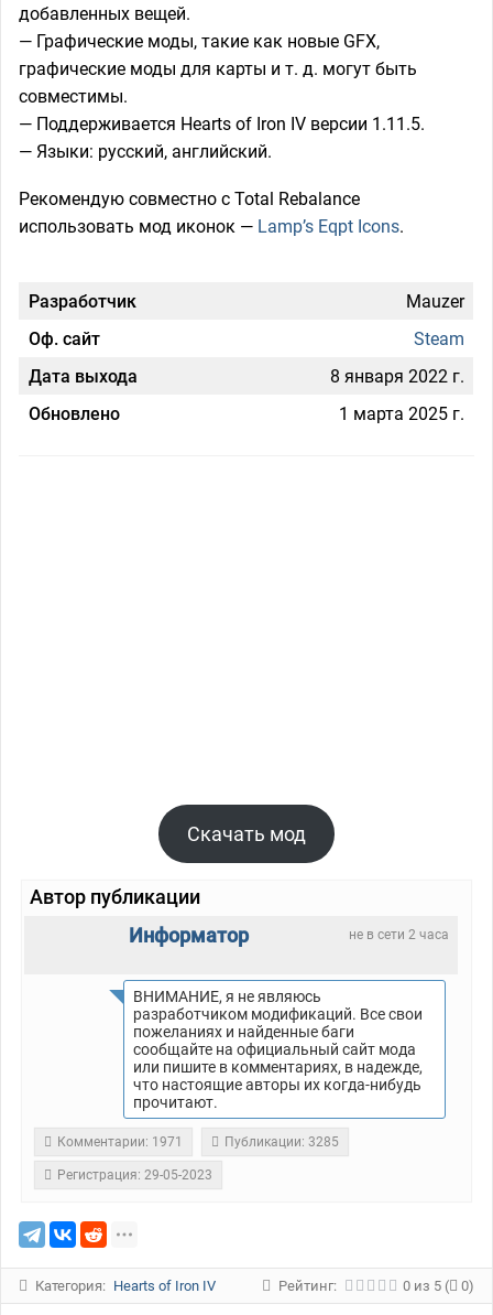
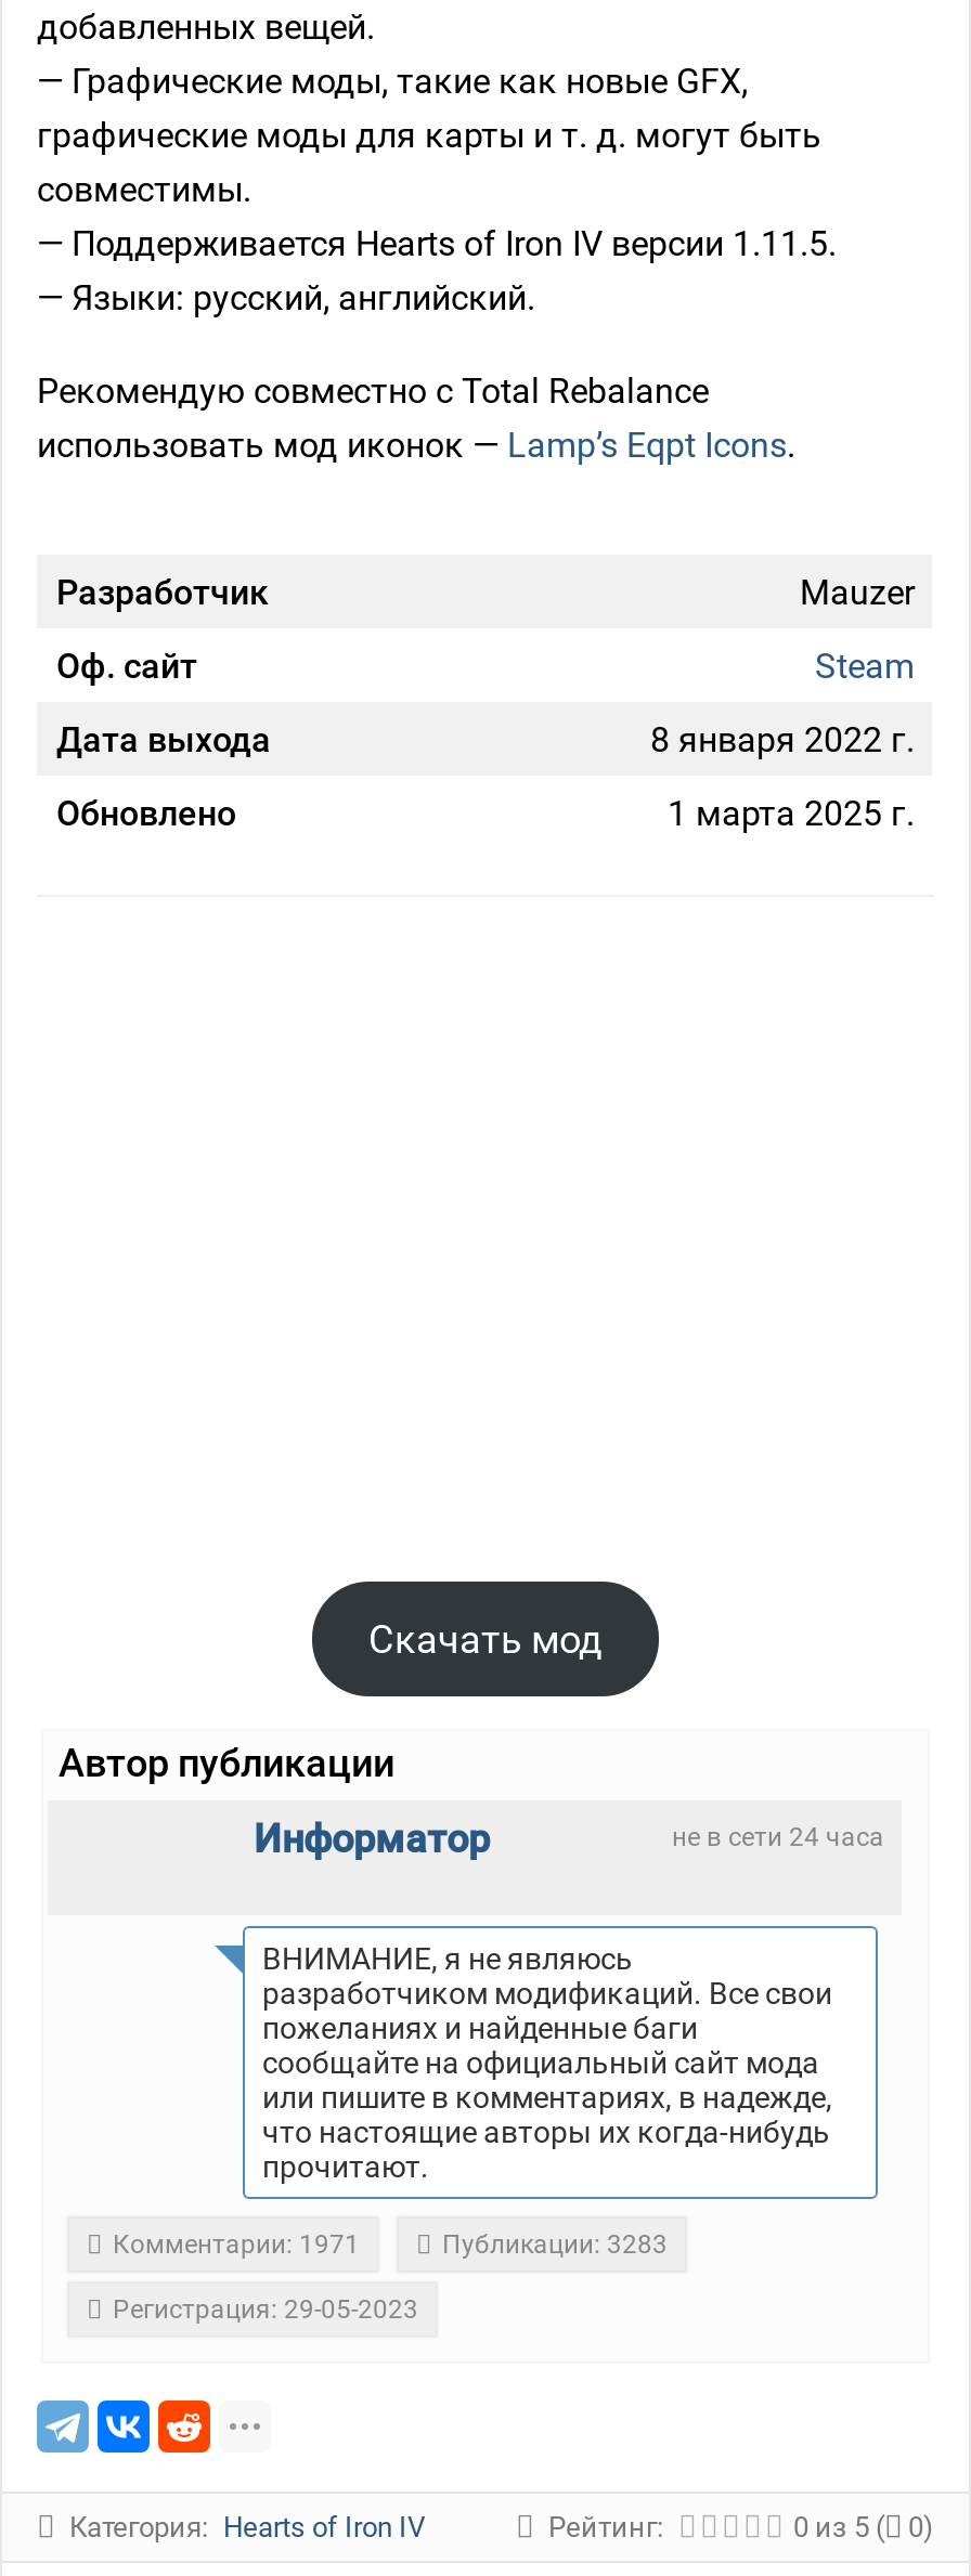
[349,927,449,942] не в сети 2 часа -> [672,1822,884,1852] не в сети 24 часа
[224,1134,339,1150] Публикации: 3285 -> [442,2229,668,2260] Публикации: 3283

